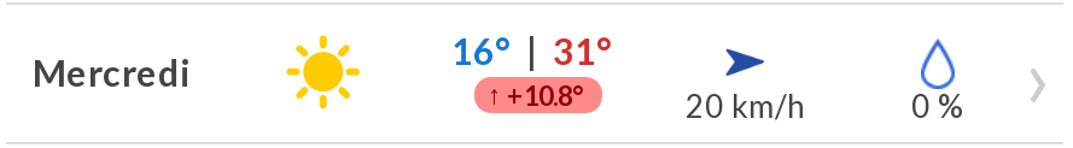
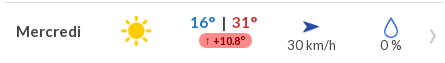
[686,87,804,125] 20 km/h -> [286,37,335,53] 30 km/h

